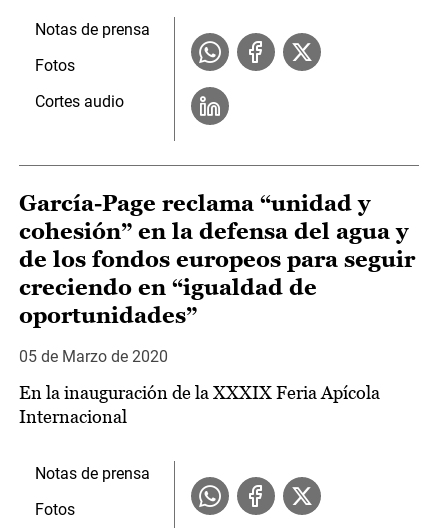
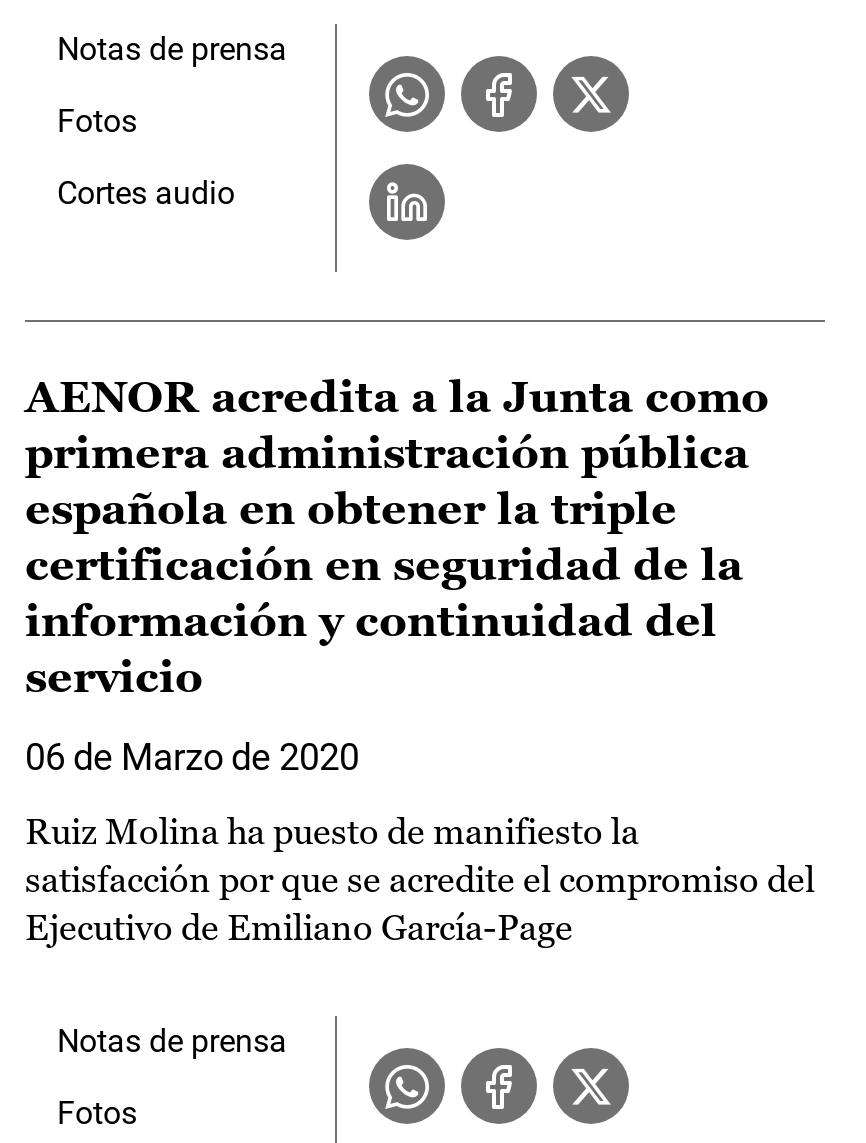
[19,191,415,328] García-Page reclama “unidad y | cohesión” en la defensa del agua y | de los fondos europeos para seguir | creciendo en “igualdad de | oportunidades” -> [25,372,769,702] AENOR acredita a la Junta como | primera administración pública | española en obtener la triple | certificación en seguridad de la | información y continuidad del | servicio
[19,347,168,366] 05 de Marzo de 2020 -> [25,736,359,778] 06 de Marzo de 2020
[19,382,380,427] En la inauguración de la XXXIX Feria Apícola | Internacional -> [25,810,815,948] Ruiz Molina ha puesto de manifiesto la | satisfacción por que se acredite el compromiso del | Ejecutivo de Emiliano García-Page

